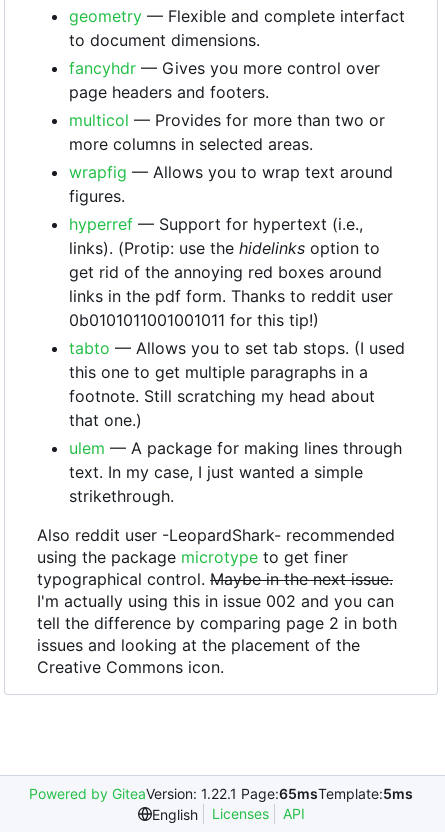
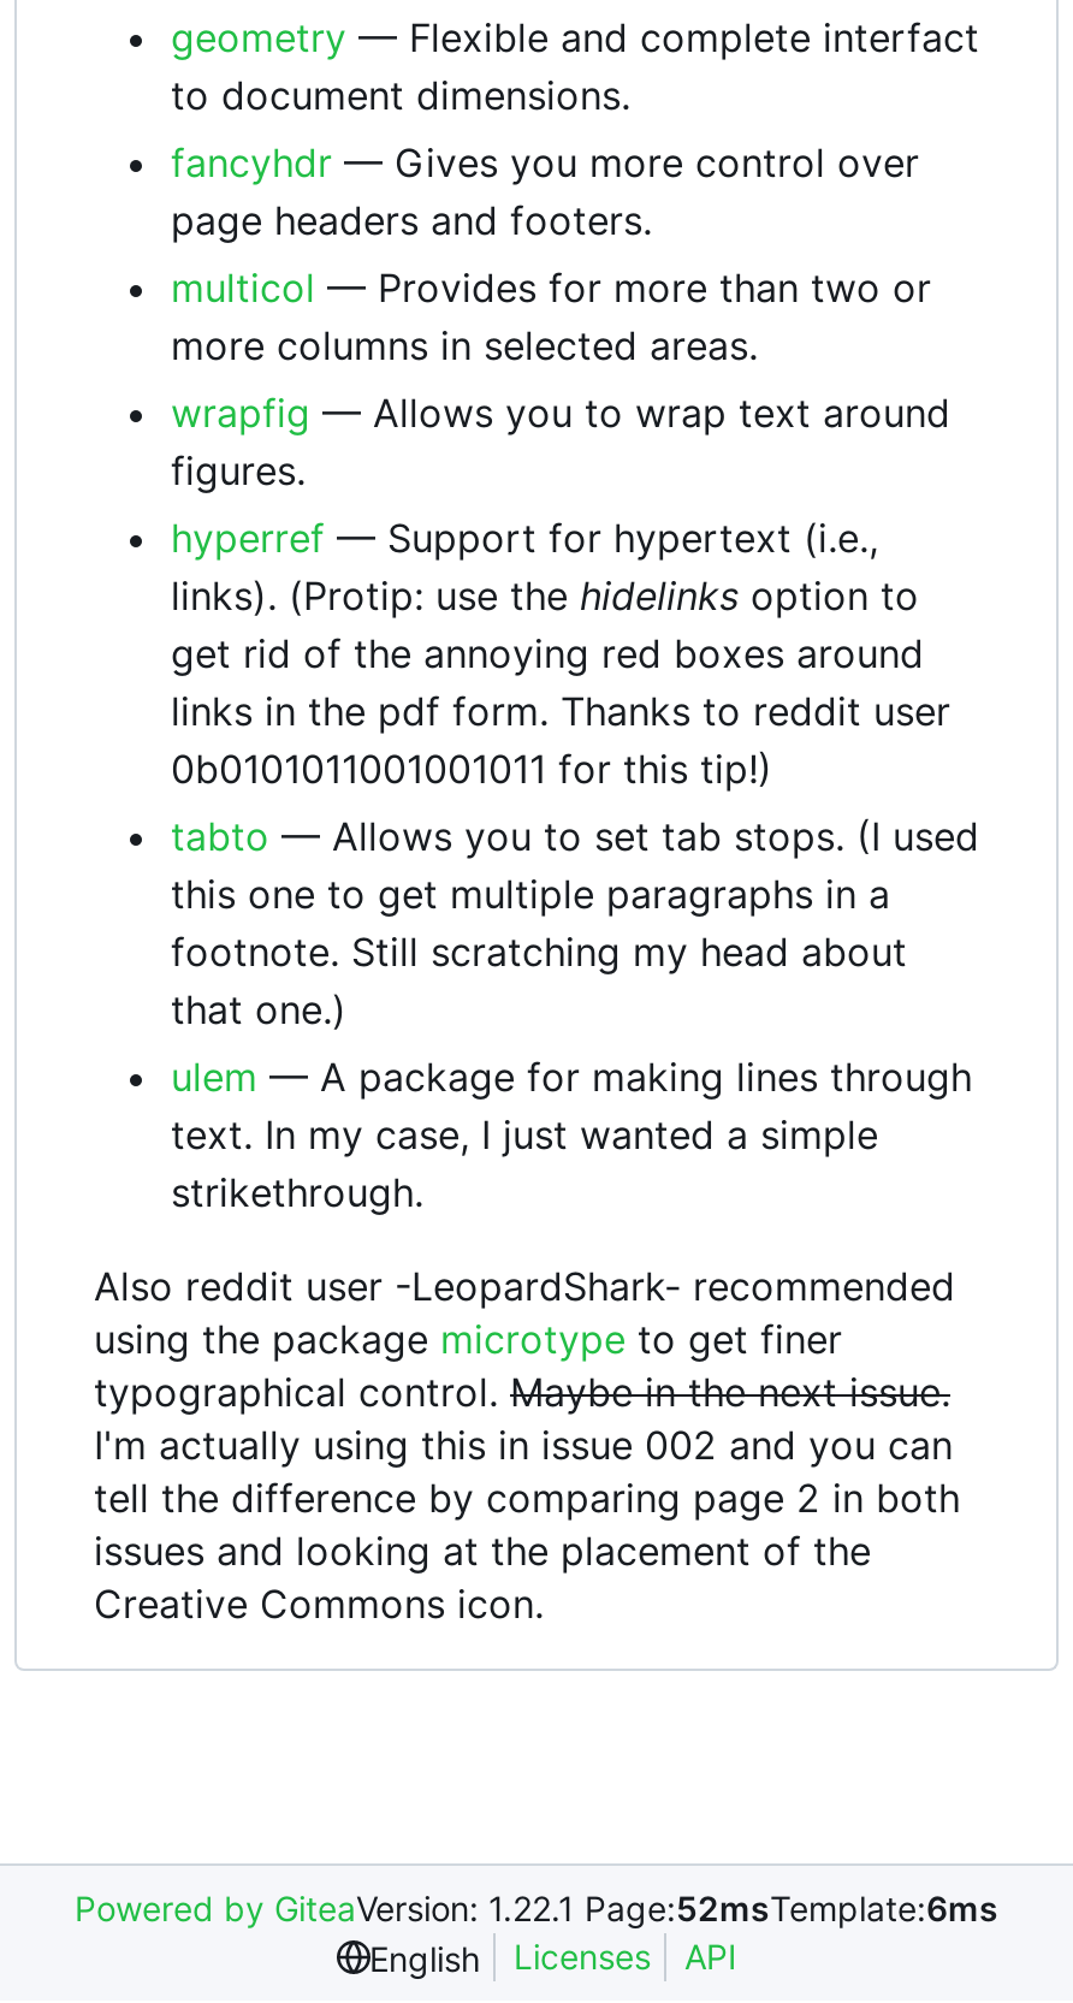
[29,785,413,802] Powered by GiteaVersion: 1.22.1 Page:65msTemplate:5ms -> [75,1888,998,1928] Powered by GiteaVersion: 1.22.1 Page:52msTemplate:6ms

